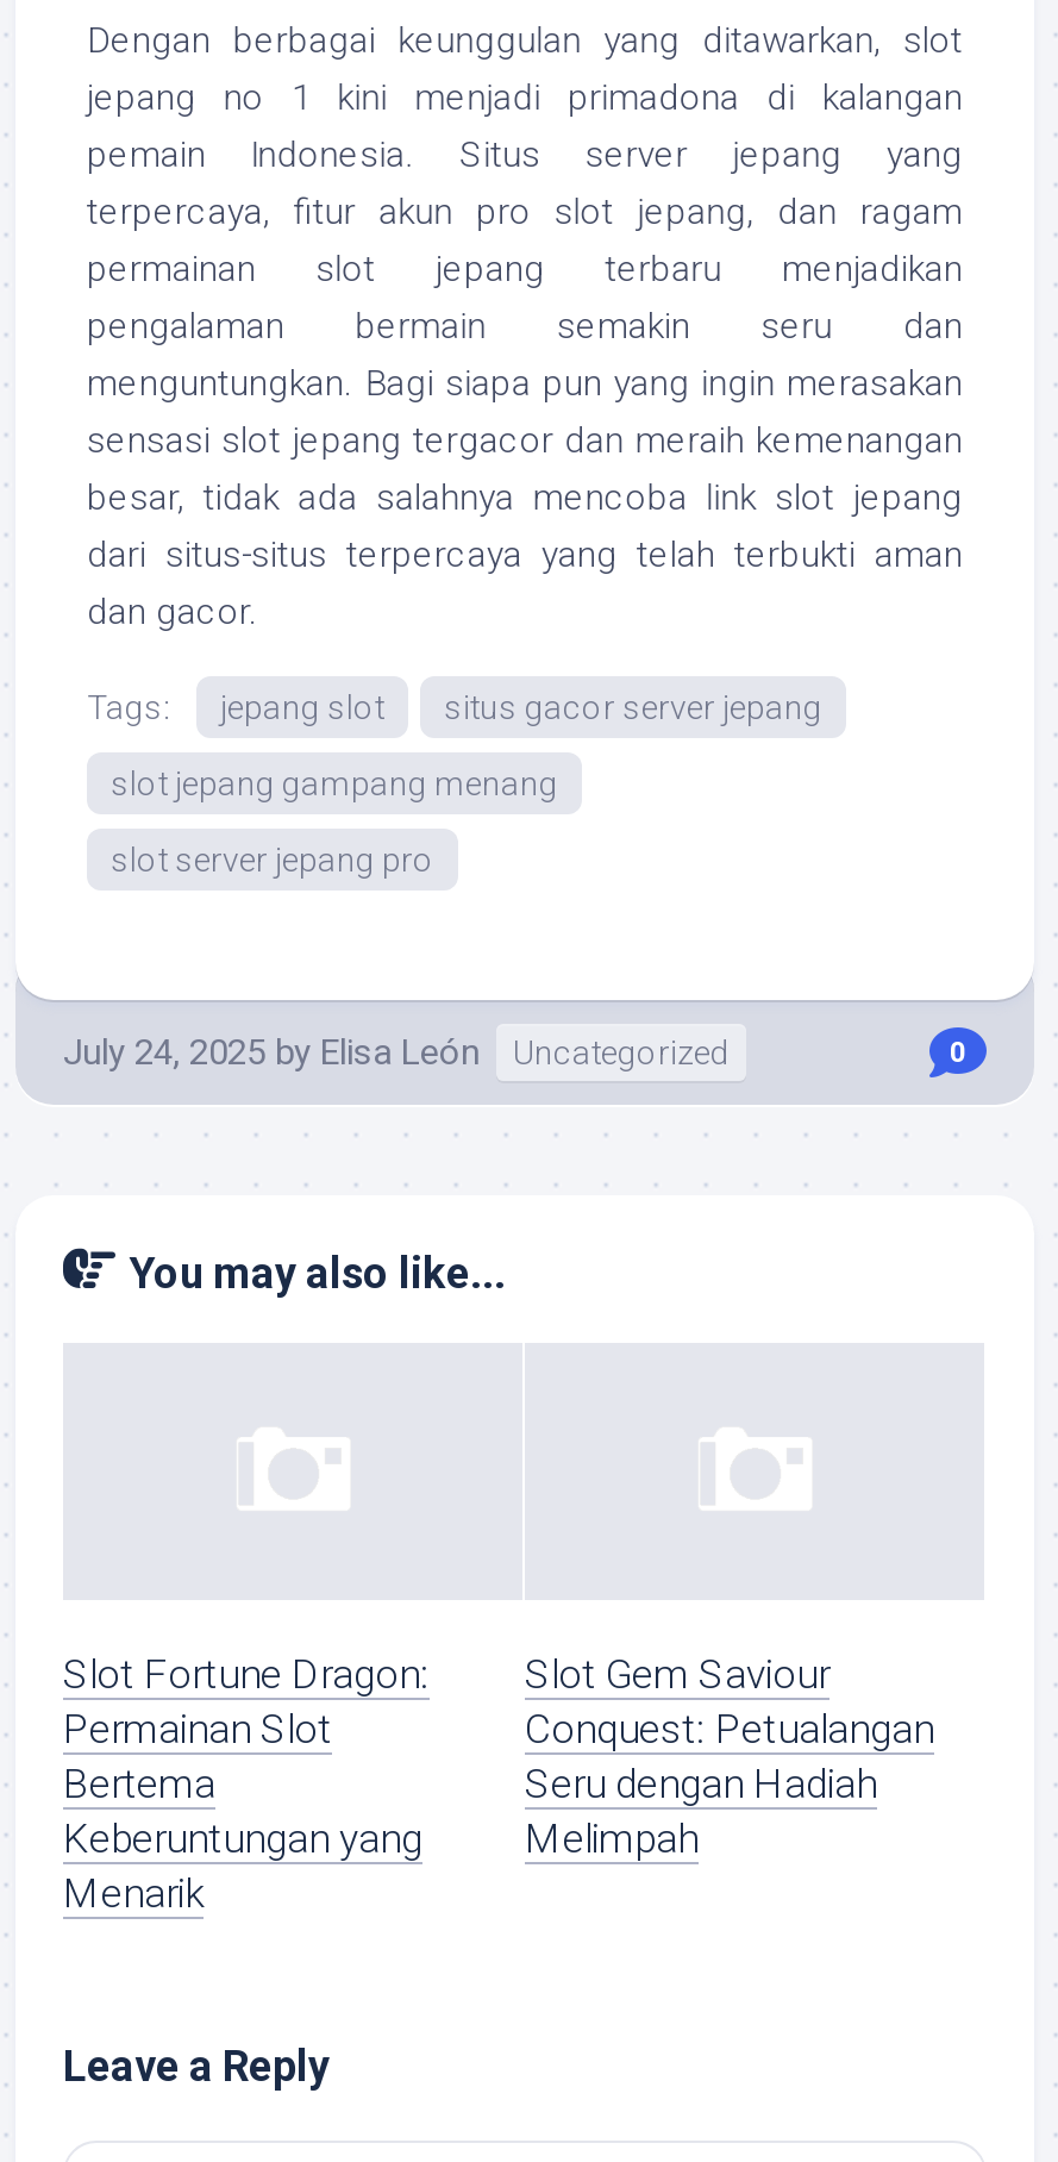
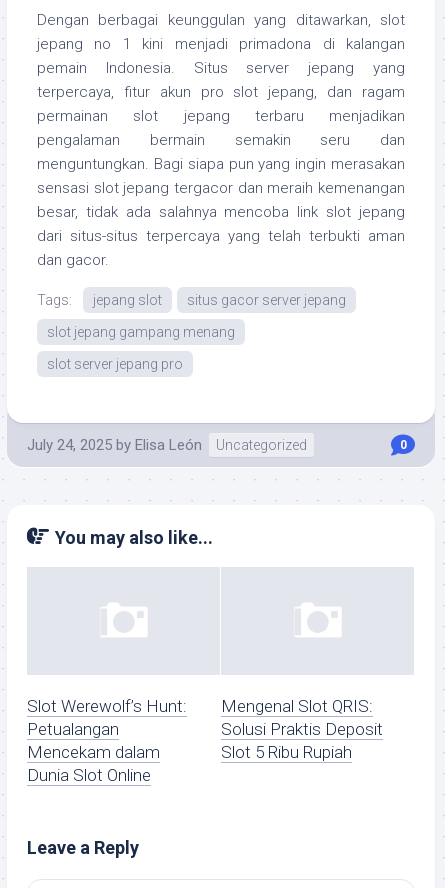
[63,1651,430,1918] Slot Fortune Dragon: | Permainan Slot | Bertema | Keberuntungan yang | Menarik -> [27,696,187,785] Slot Werewolf’s Hunt: | Petualangan | Mencekam dalam | Dunia Slot Online
[525,1651,934,1863] Slot Gem Saviour | Conquest: Petualangan | Seru dengan Hadiah | Melimpah -> [221,696,383,762] Mengenal Slot QRIS: | Solusi Praktis Deposit | Slot 5 Ribu Rupiah

